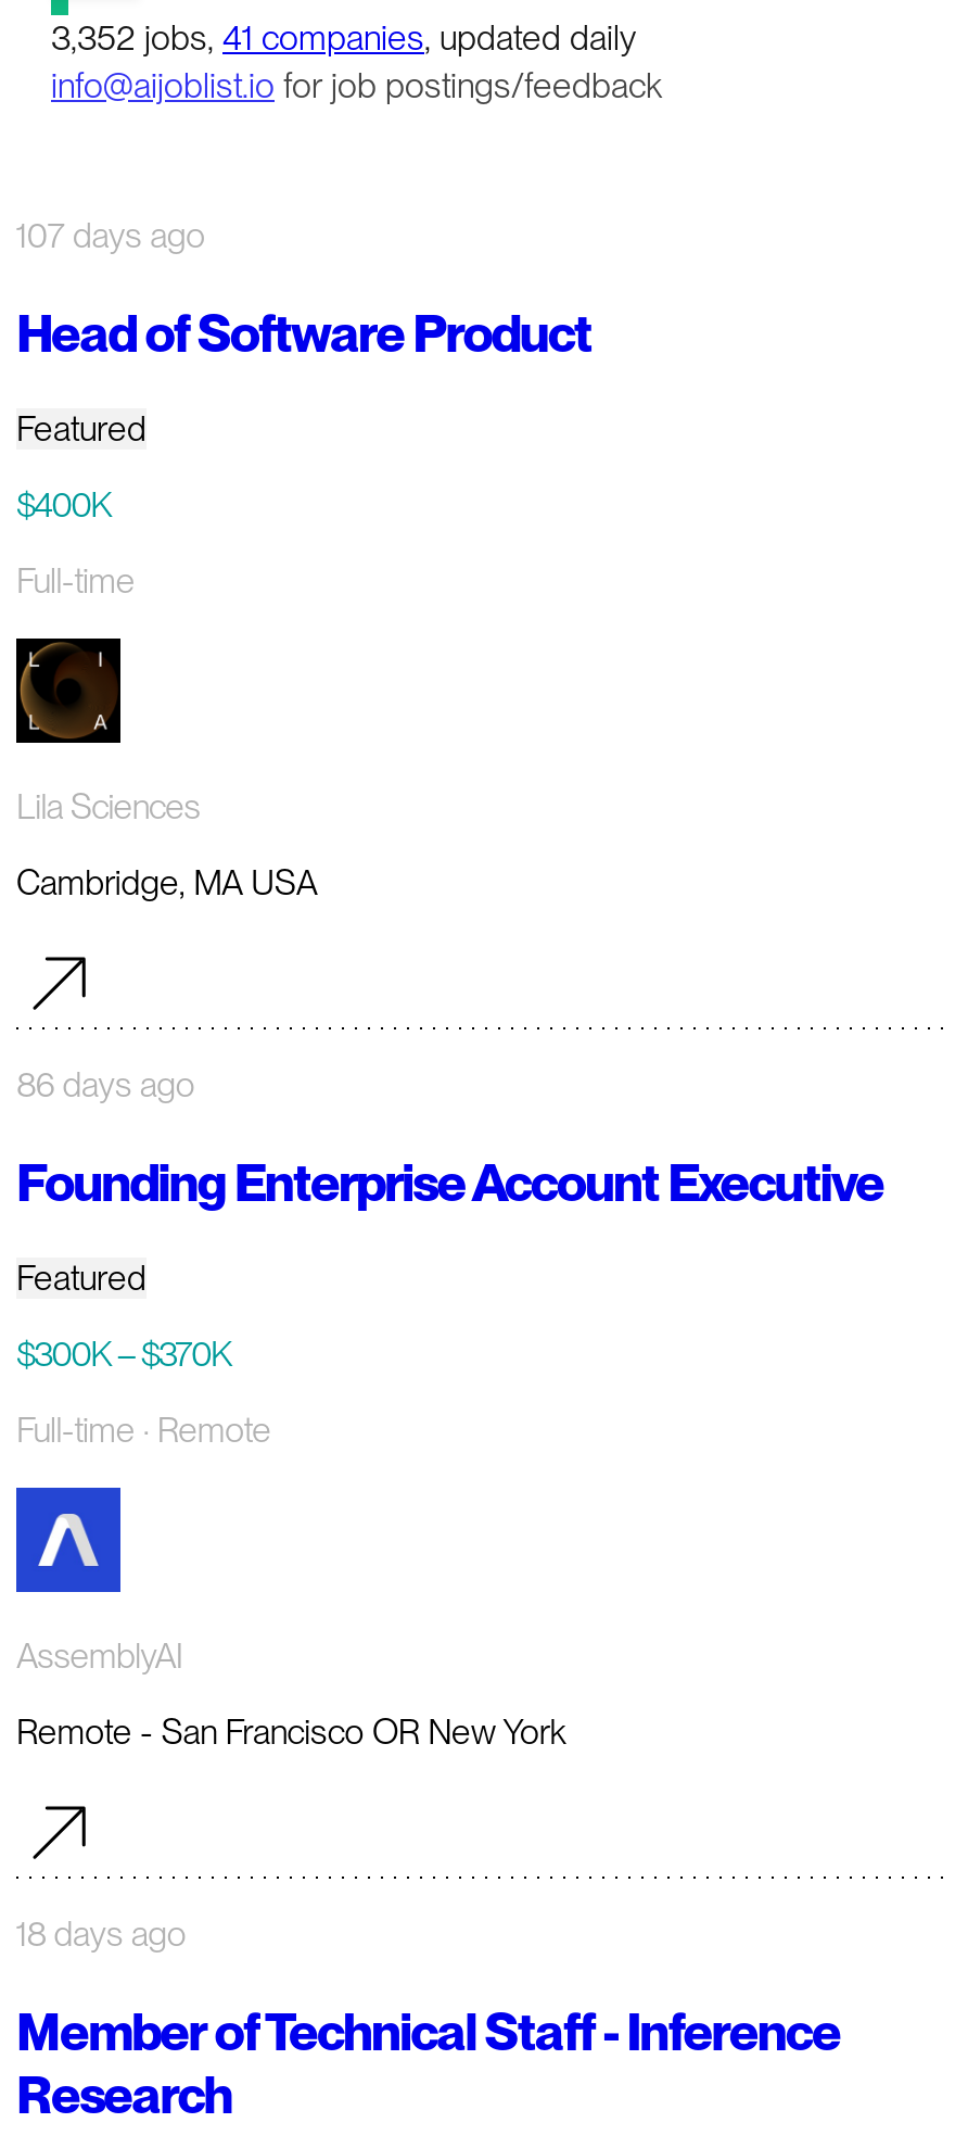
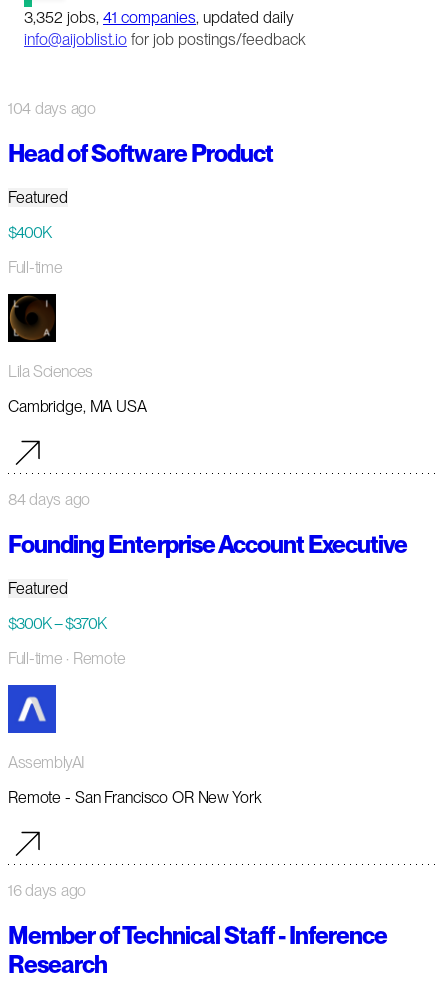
[16,215,205,256] 107 days ago -> [8,99,96,118] 104 days ago
[16,1064,194,1105] 86 days ago -> [8,490,90,509] 84 days ago
[16,1913,186,1954] 18 days ago -> [8,881,86,900] 16 days ago

